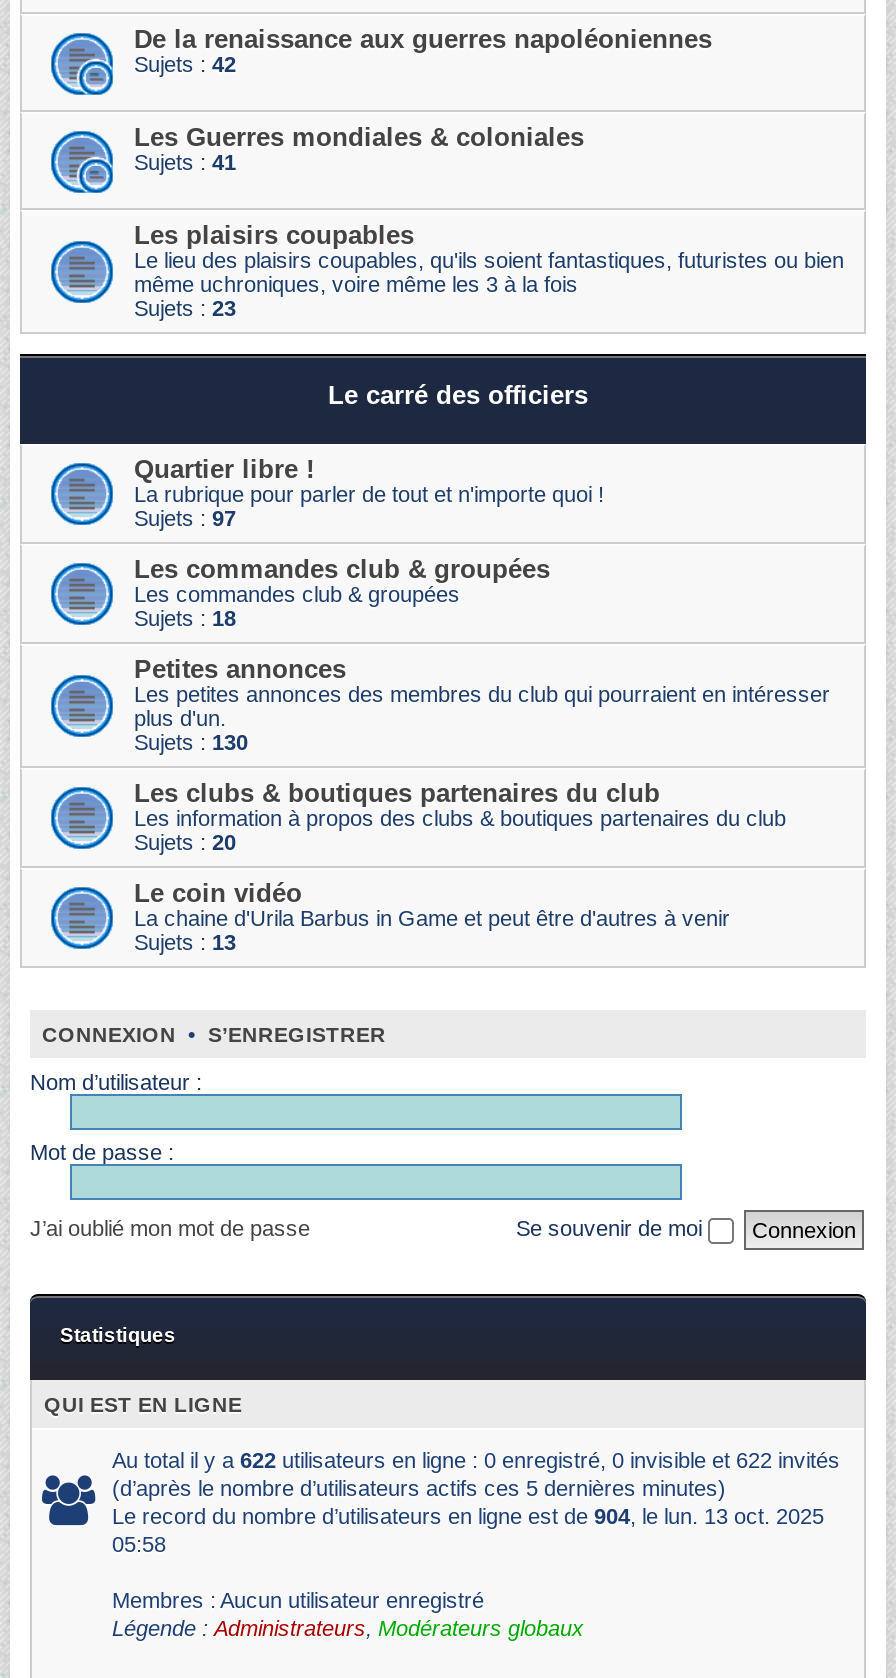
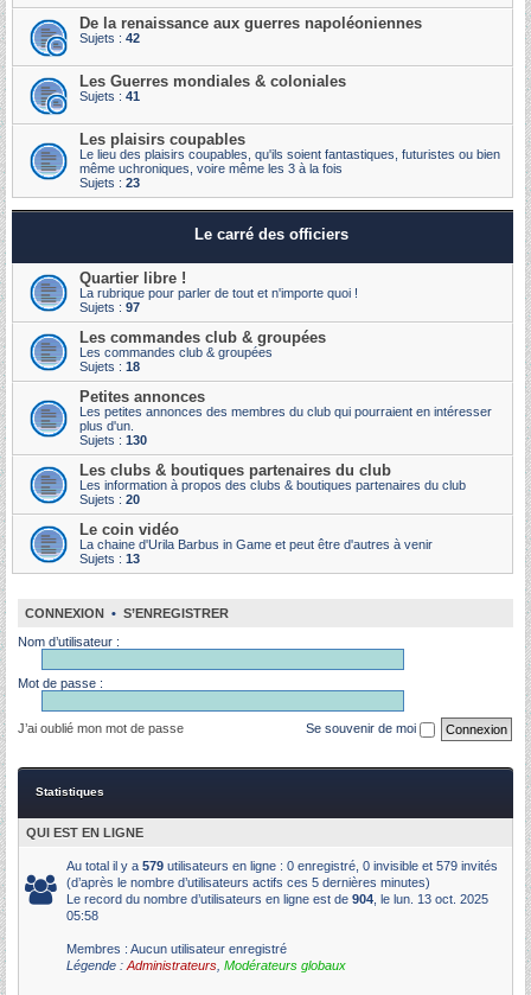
[112,1447,840,1471] Au total il y a 622 utilisateurs en ligne : 0 enregistré, 0 invisible et 622 invités -> [66,858,498,872] Au total il y a 579 utilisateurs en ligne : 0 enregistré, 0 invisible et 579 invités

